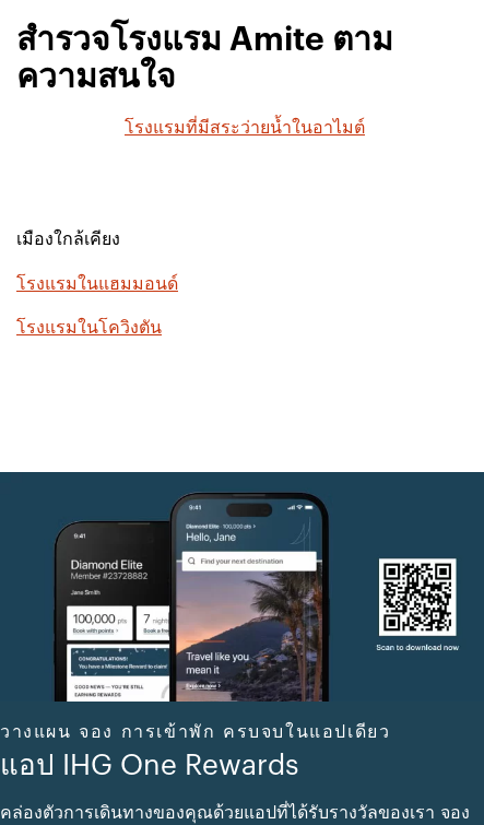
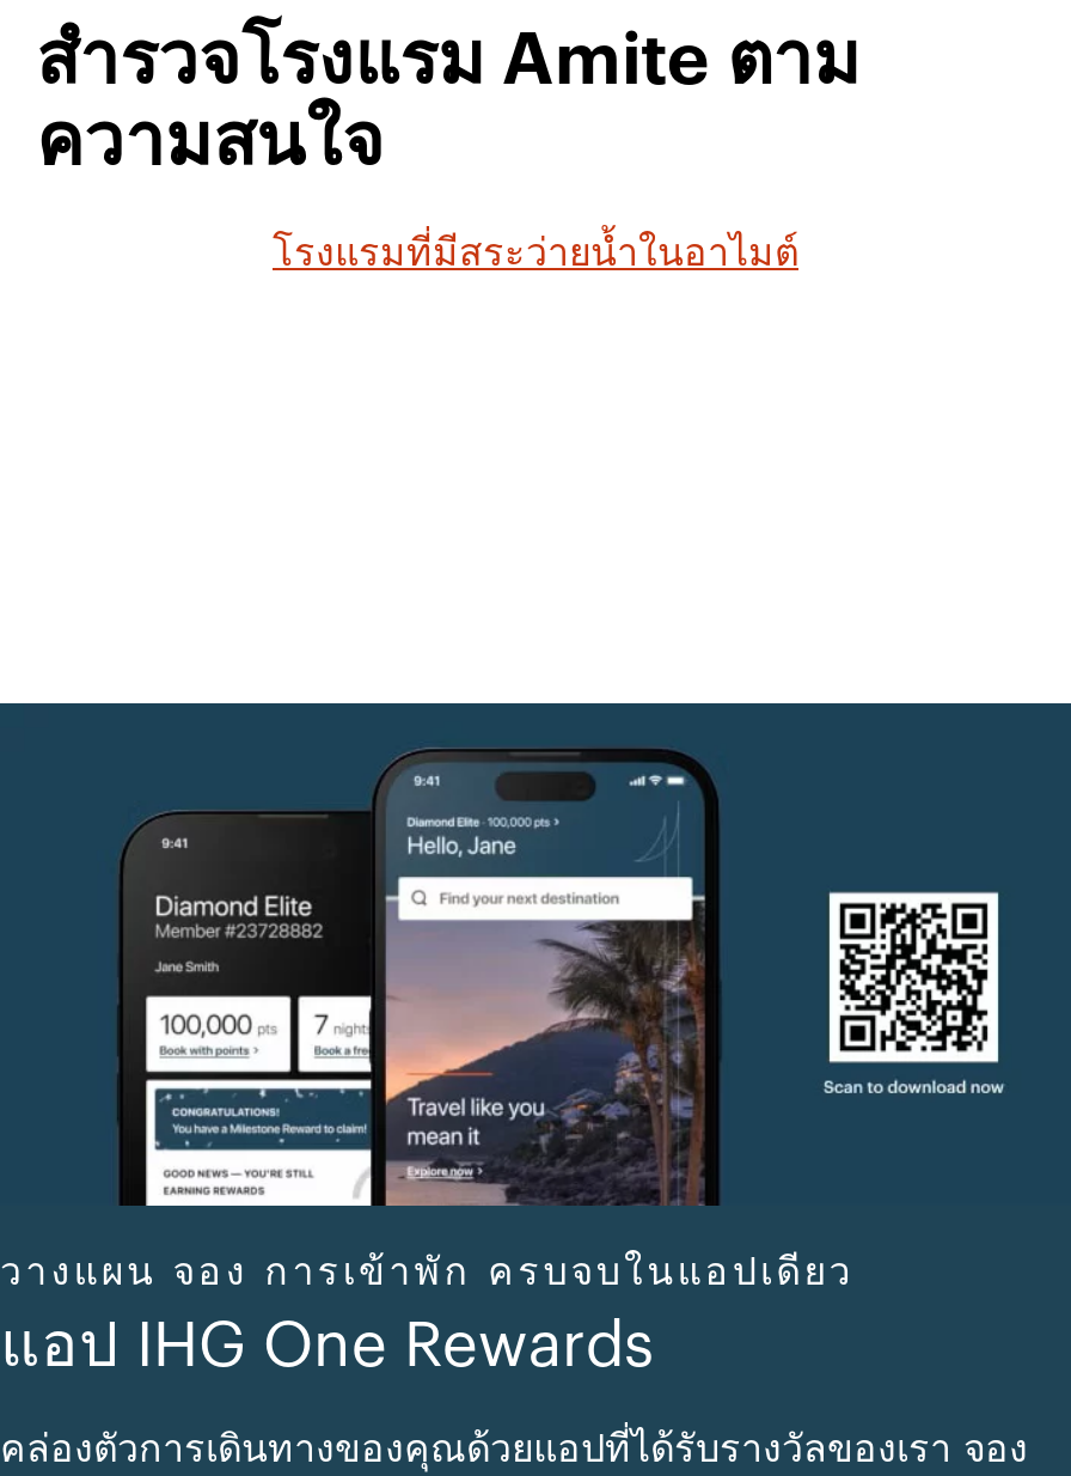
[16,231,178,338] เมืองใกล้เคียง | โรงแรมในแฮมมอนด์ | โรงแรมในโควิงตัน -> none

